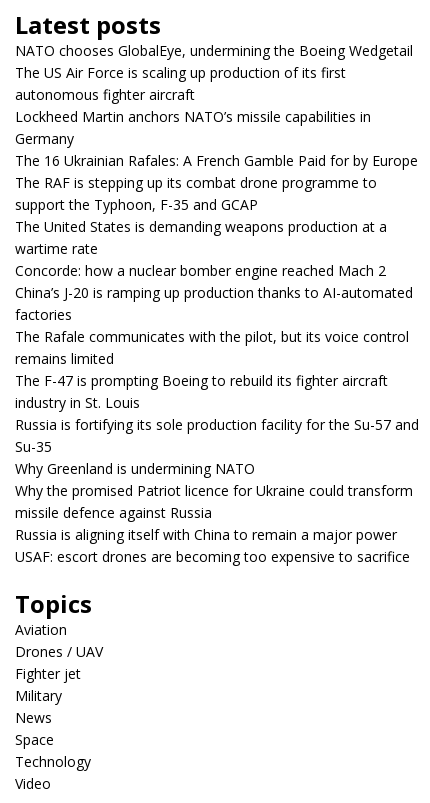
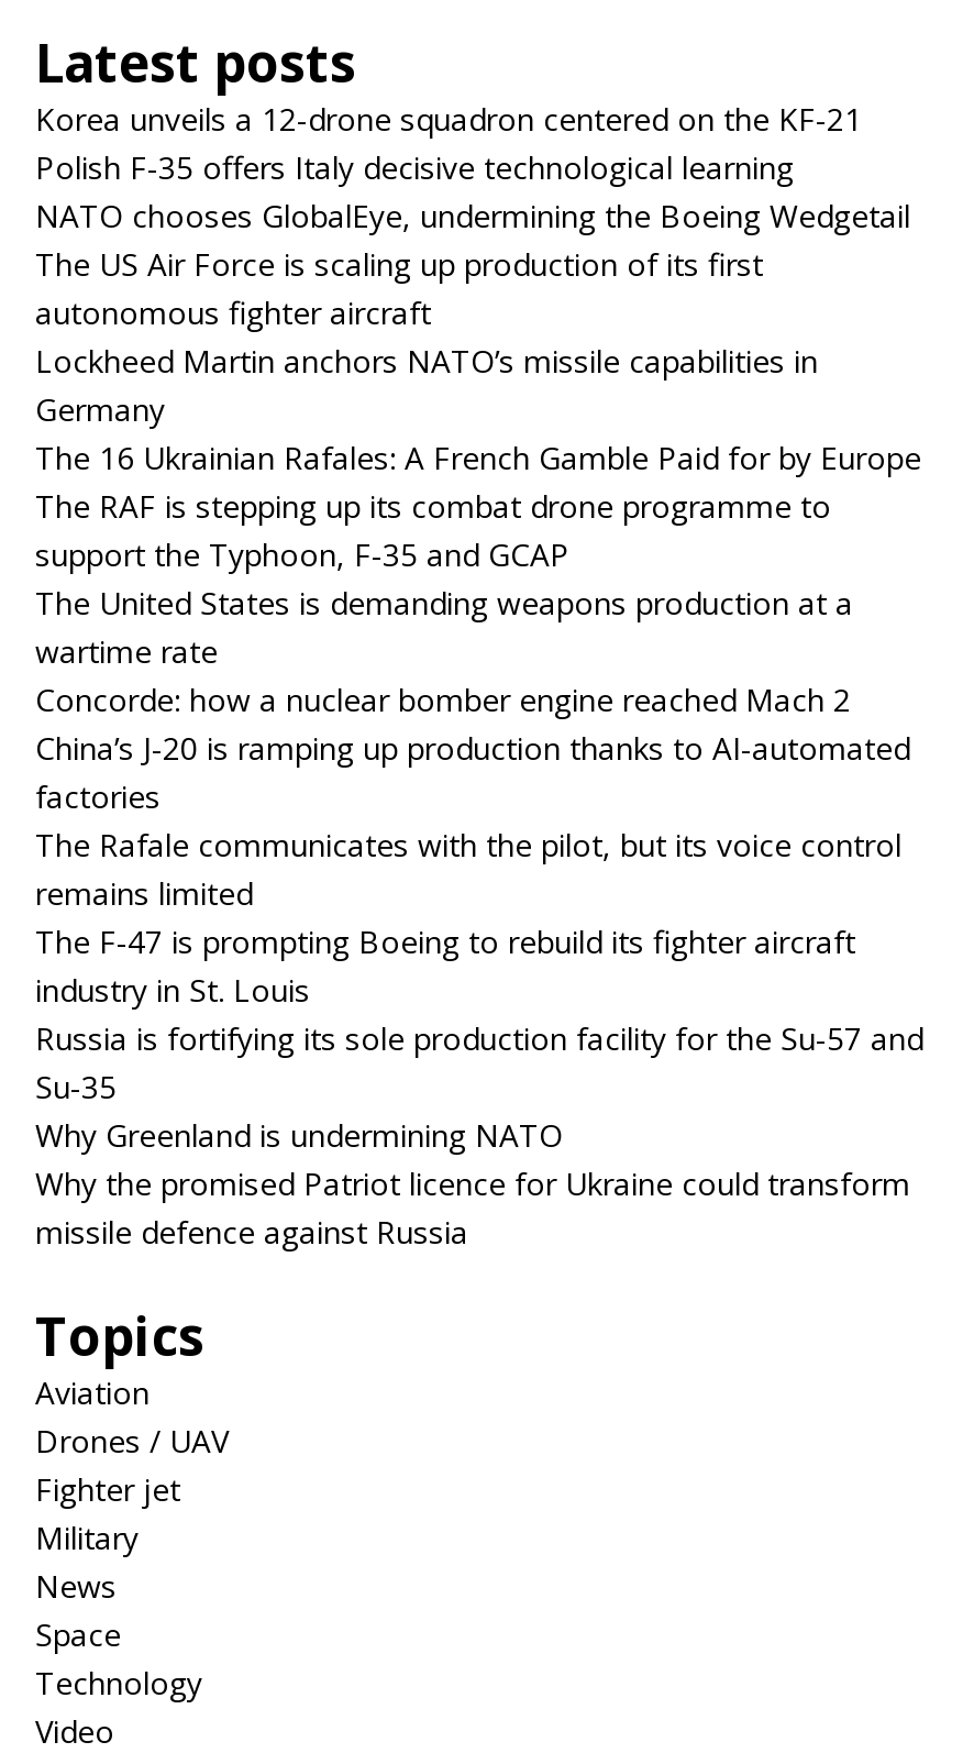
none -> [35,98,862,188] Korea unveils a 12-drone squadron centered on the KF-21 | Polish F-35 offers Italy decisive technological learning
moved [15,41,419,522] -> [35,194,923,1252]: NATO chooses GlobalEye, undermining the Boeing Wedgetail | The US Air Force is scaling up production of its first | autonomous fighter aircraft | ... | Why the promised Patriot licence for Ukraine could transform | missile defence against Russia
[15,525,410,566] Russia is aligning itself with China to remain a major power | USAF: escort drones are becoming too expensive to sacrifice -> none

